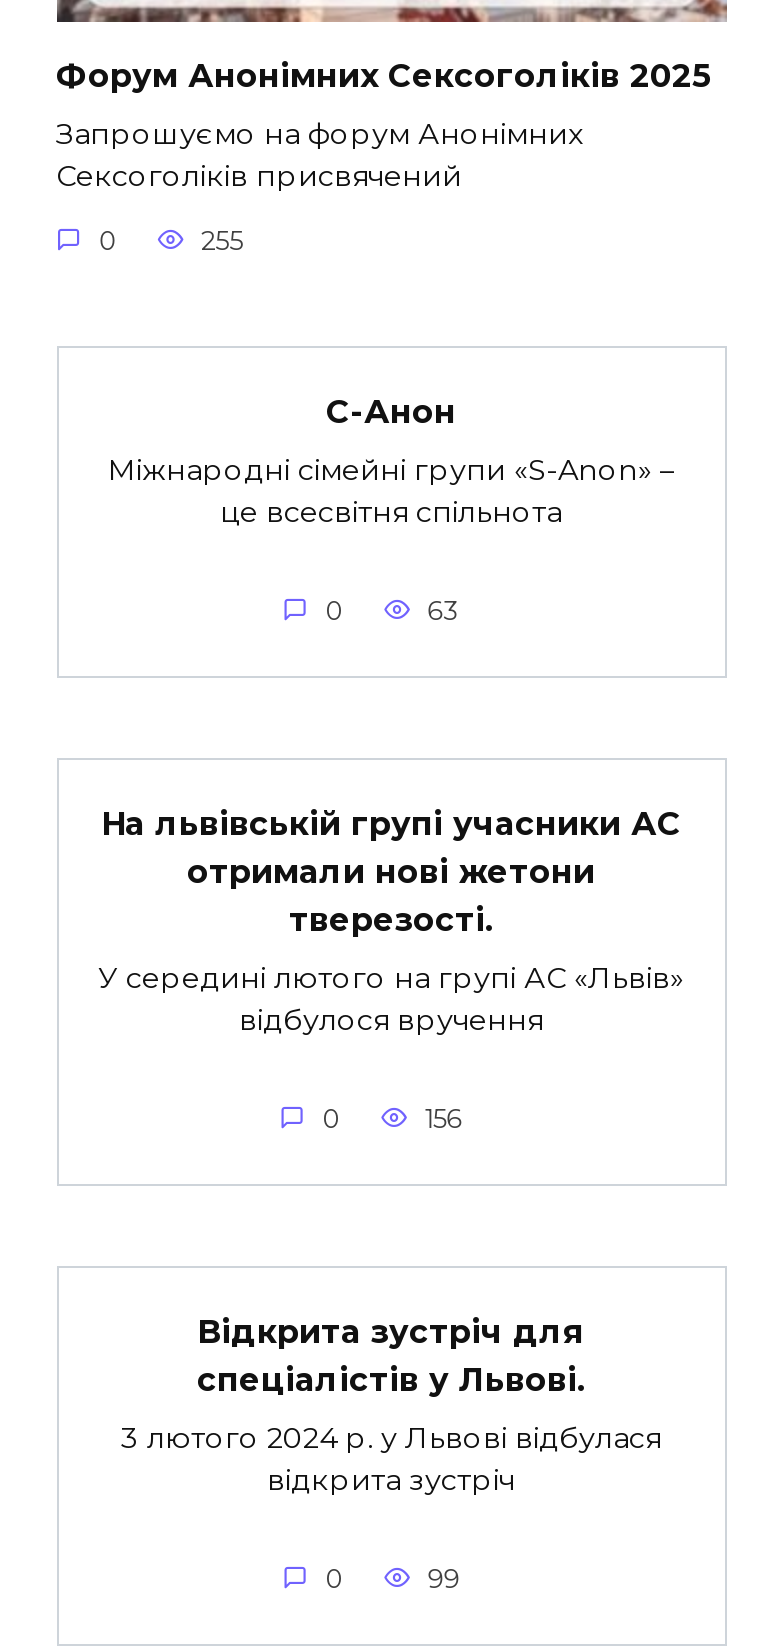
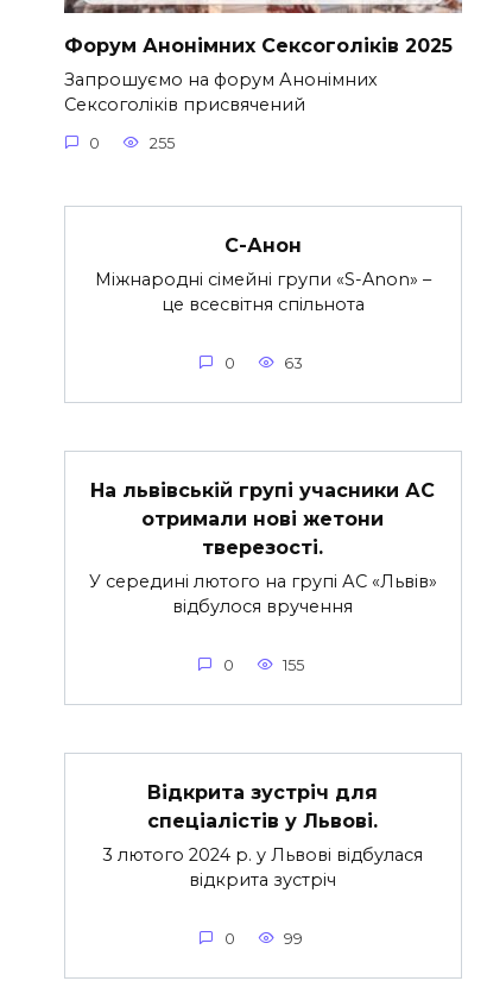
[425,1103,463,1133] 156 -> [283,656,304,674] 155

